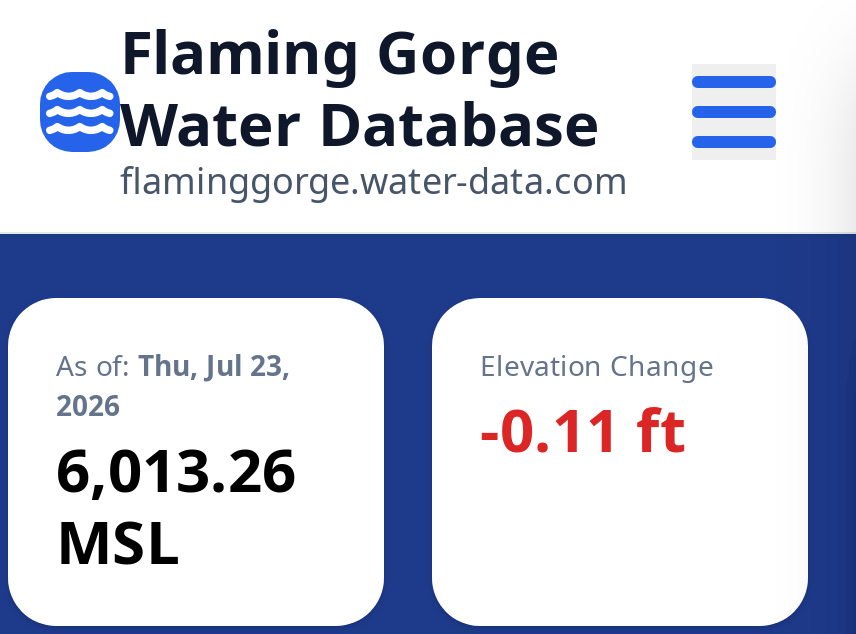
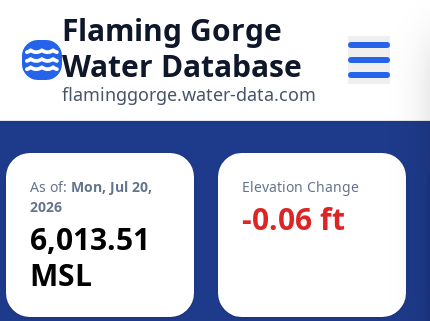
[56,346,290,384] As of: Thu, Jul 23, -> [30,177,152,196] As of: Mon, Jul 20,
[480,388,686,470] -0.11 ft -> [242,198,345,239] -0.06 ft
[56,428,296,510] 6,013.26 -> [30,218,150,259] 6,013.51

